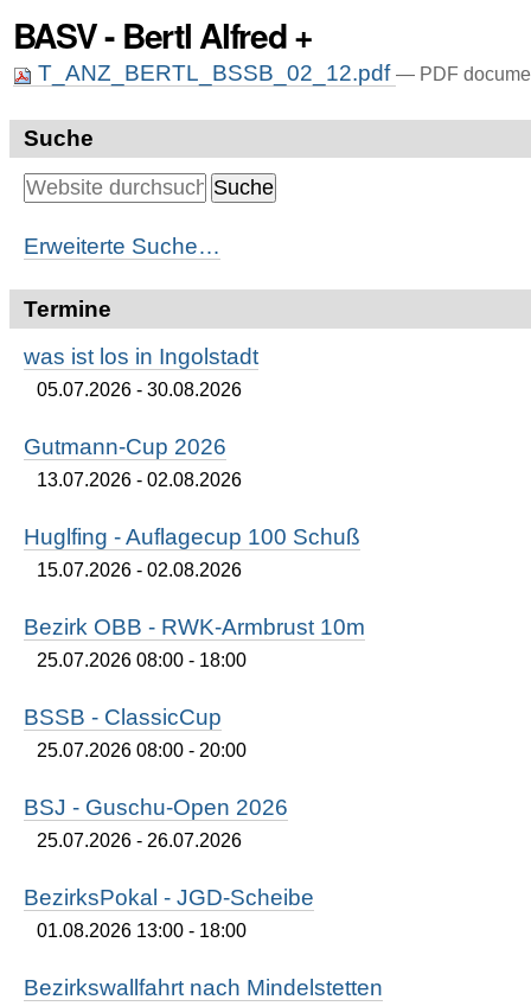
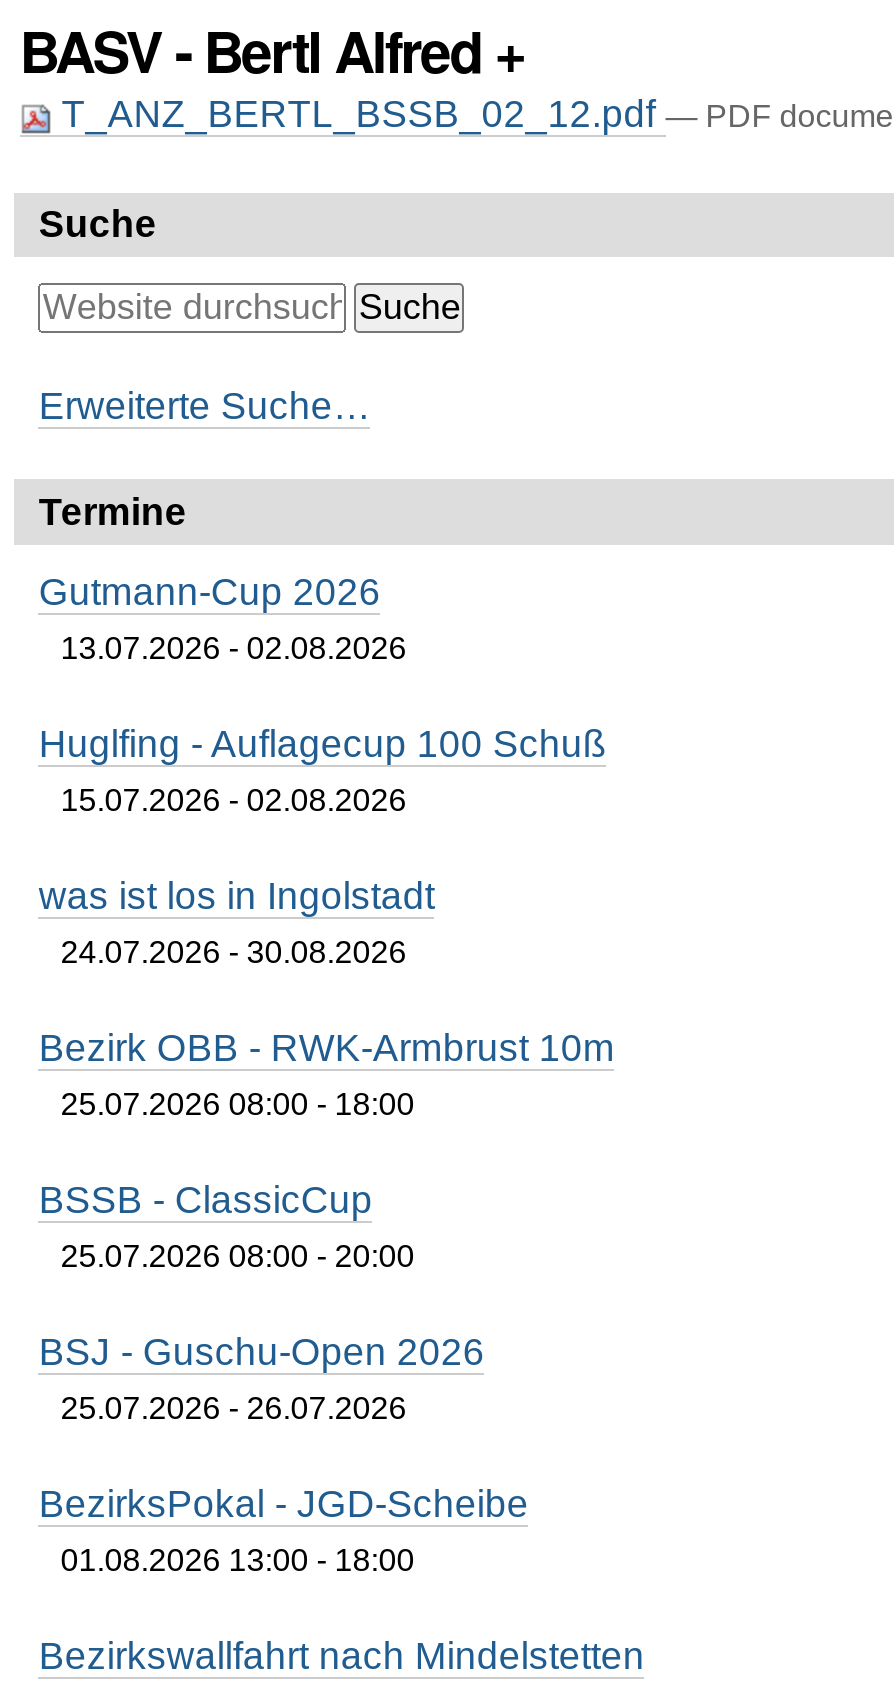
moved [24,344,259,369] -> [39,875,435,917]: was ist los in Ingolstadt
[37,380,242,400] 05.07.2026 - 30.08.2026 -> none
moved [24,434,361,581] -> [39,571,607,818]: Gutmann-Cup 2026 | 13.07.2026 - 02.08.2026 | Huglfing - Auflagecup 100 Schuß | 15.07.2026 - 02.08.2026
none -> [60,936,406,970] 24.07.2026 - 30.08.2026

